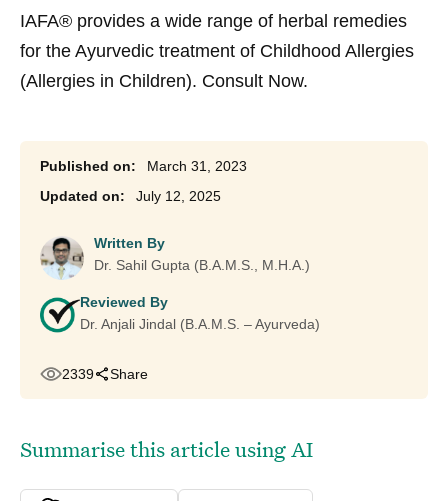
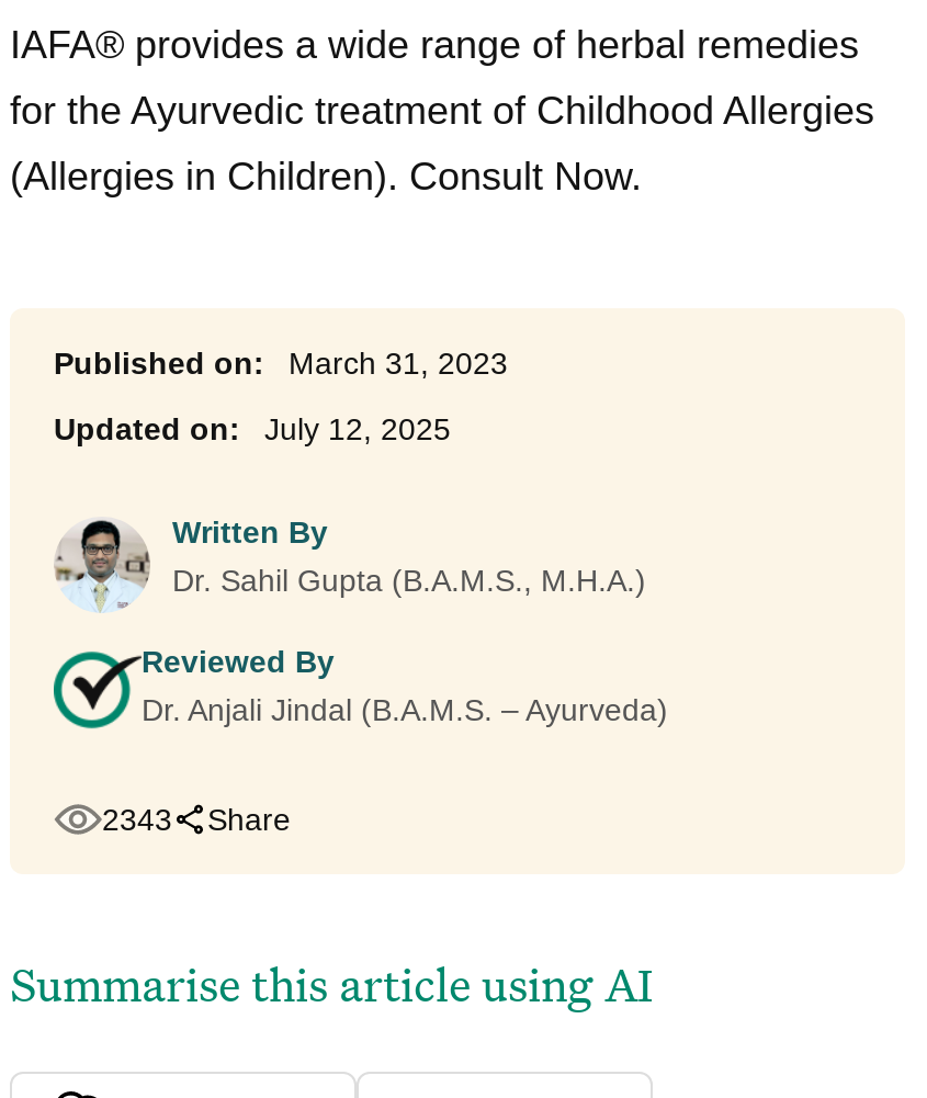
[62,366,148,382] 2339 Share -> [102,802,291,837] 2343 Share

